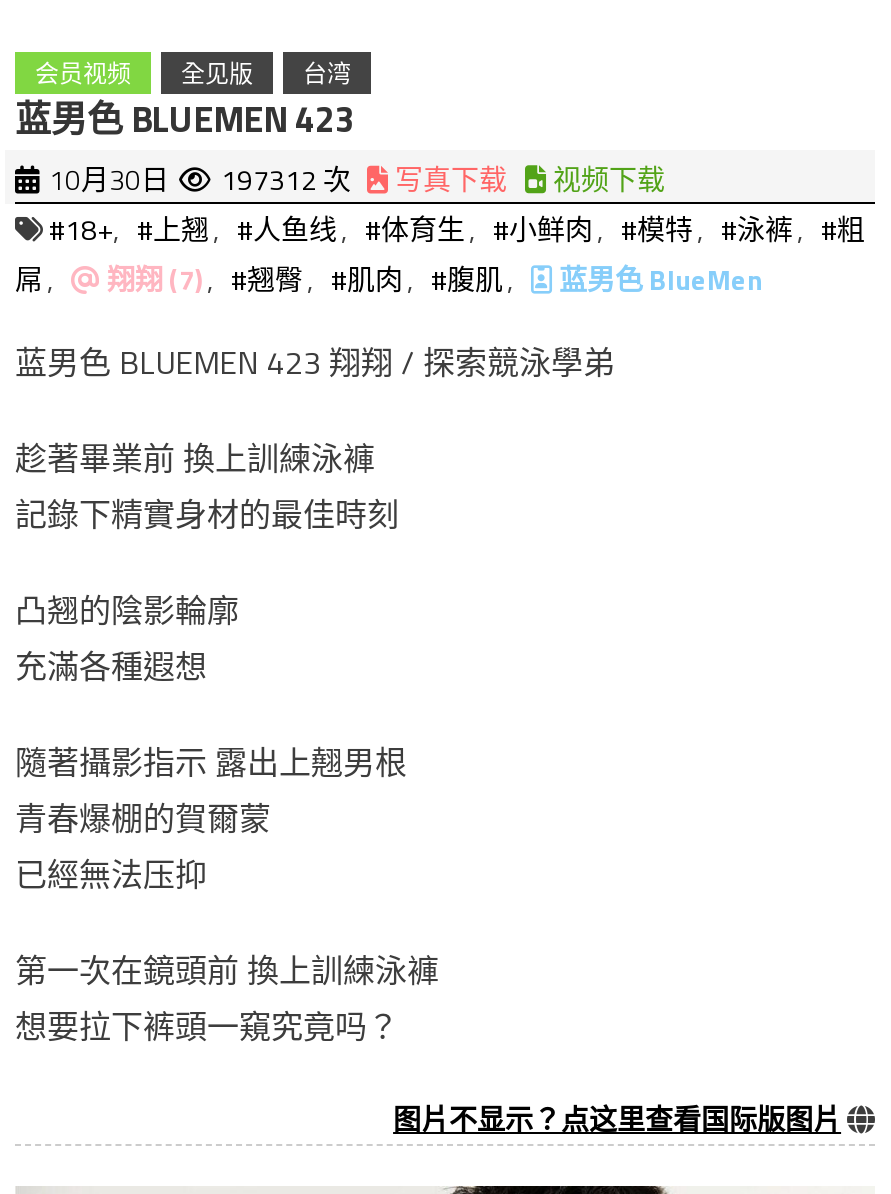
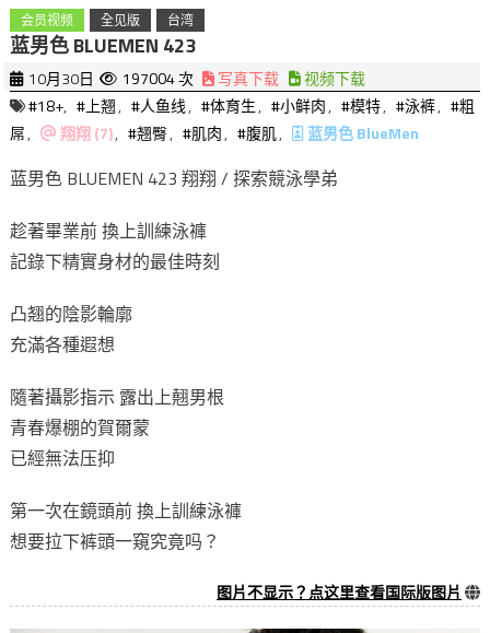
[49,158,665,200] 10月30日 197312 次 写真下载 视频下载 -> [28,67,365,90] 10月30日 197004 次 写真下载 视频下载

